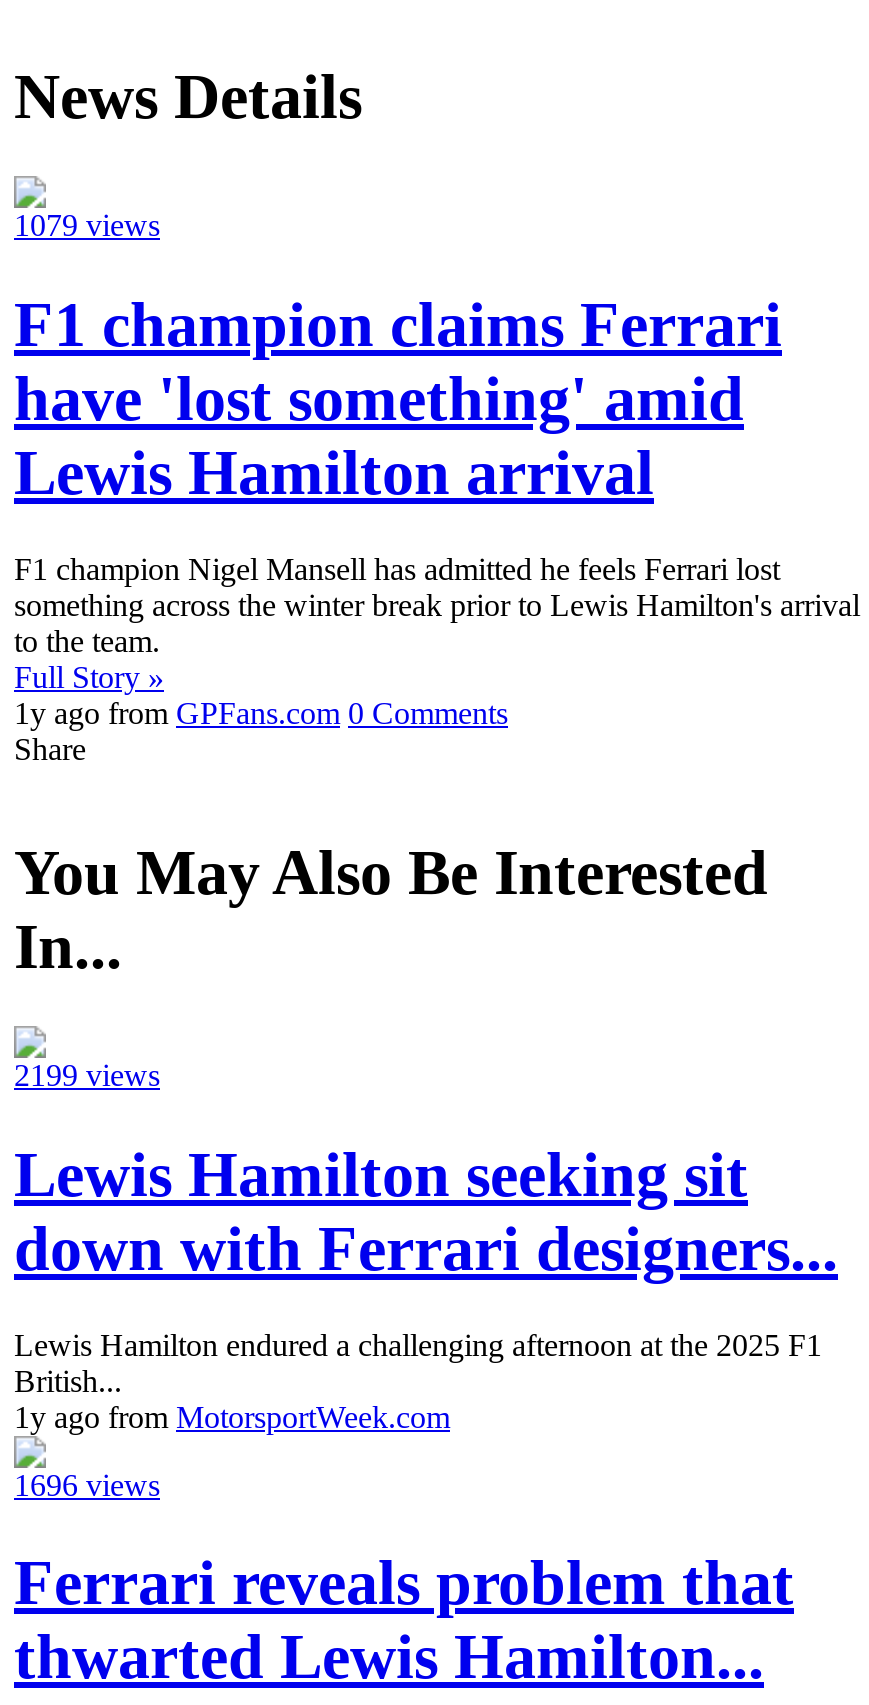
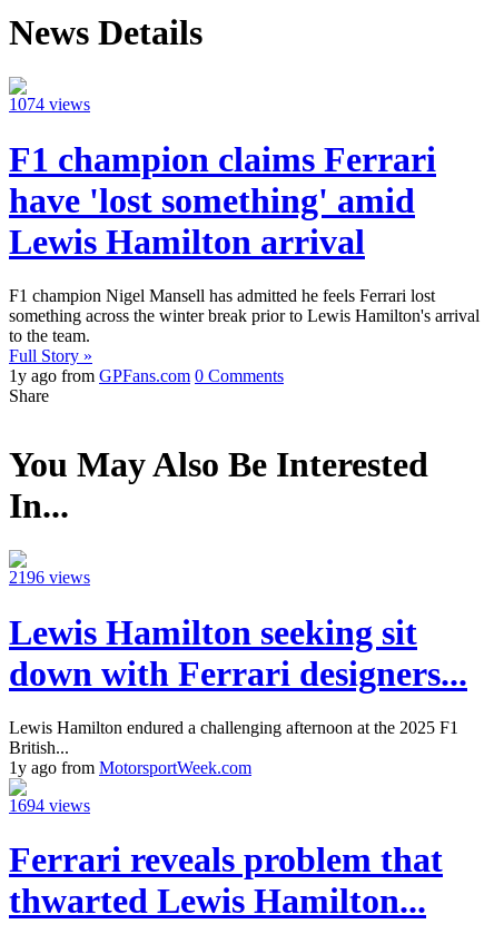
[14,209,160,243] 1079 views -> [9,95,90,114] 1074 views
[14,1058,160,1092] 2199 views -> [9,568,90,587] 2196 views
[14,1468,160,1502] 1696 views -> [9,796,90,815] 1694 views

